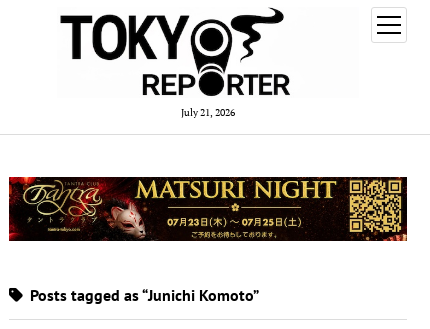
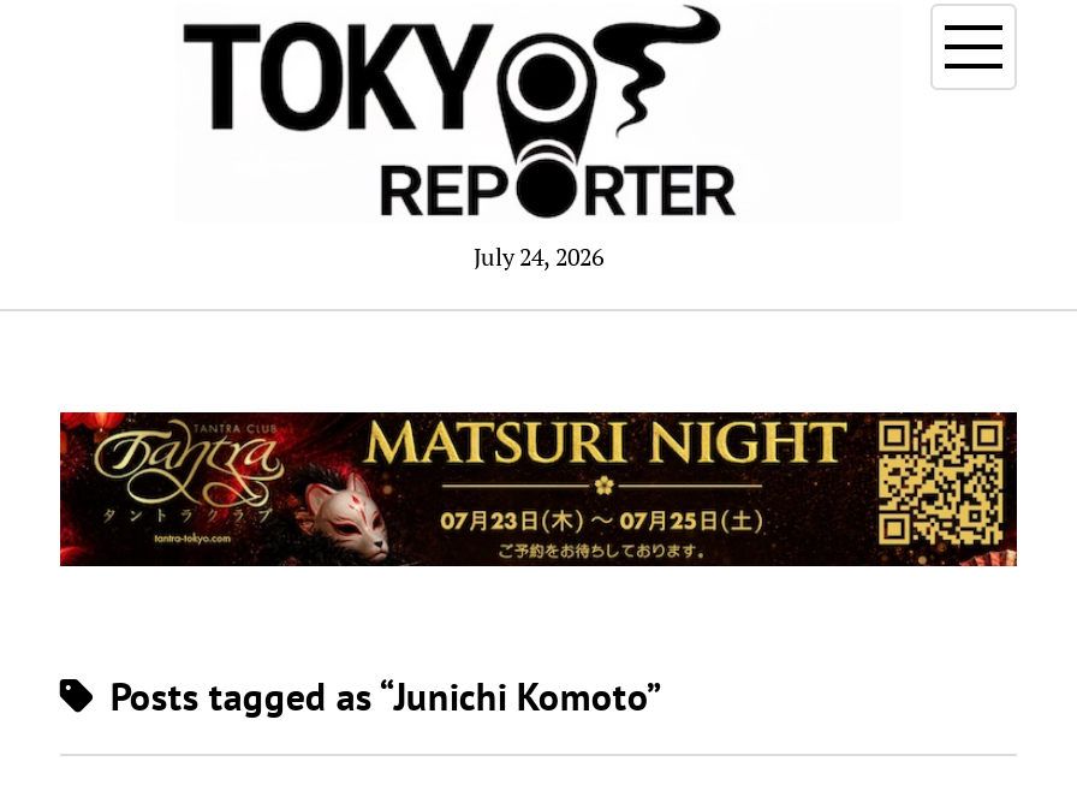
[181,106,235,119] July 21, 2026 -> [474,241,603,272] July 24, 2026

